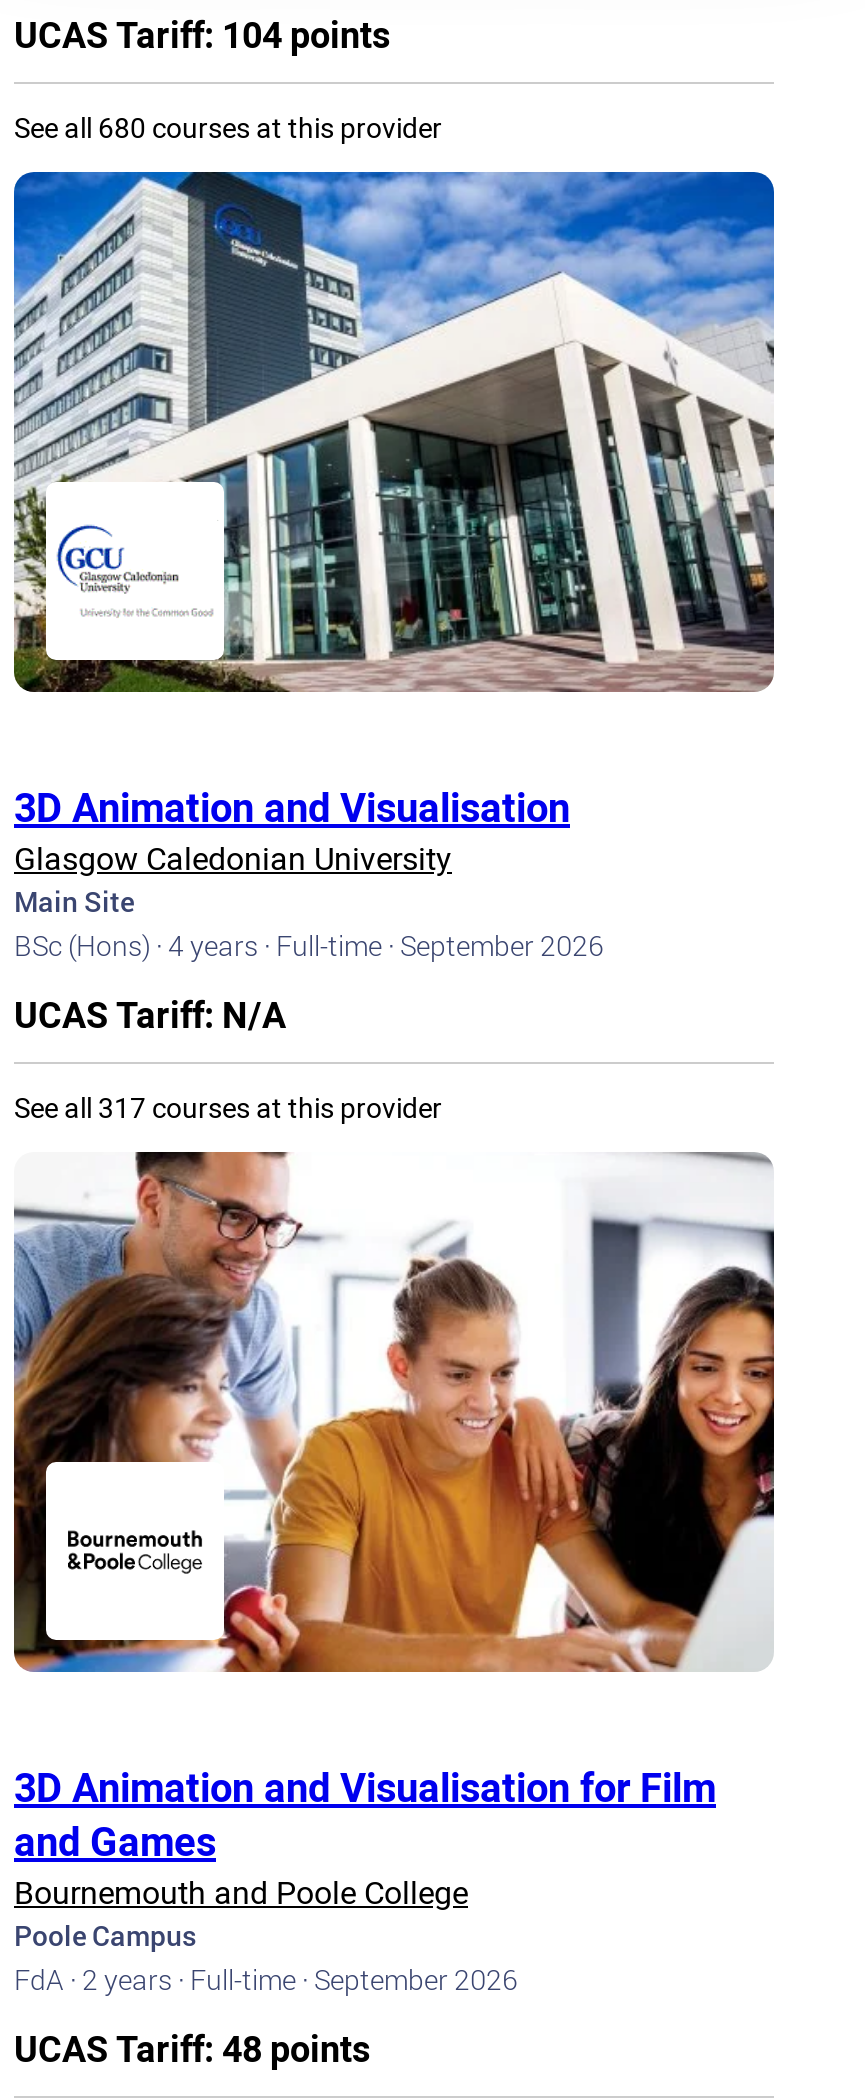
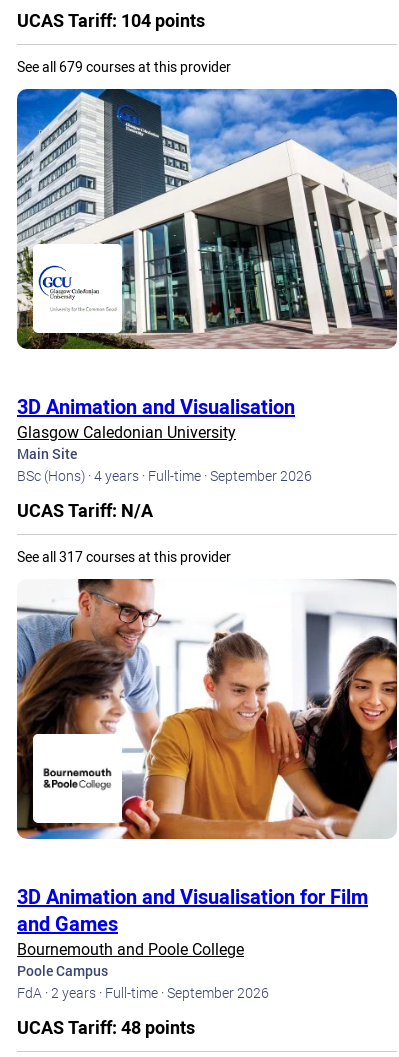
[14,108,442,146] See all 680 courses at this provider -> [17,57,231,76] See all 679 courses at this provider

